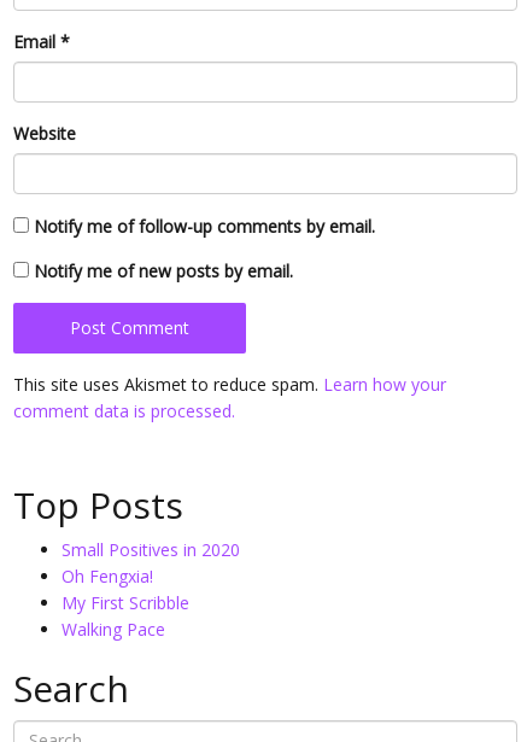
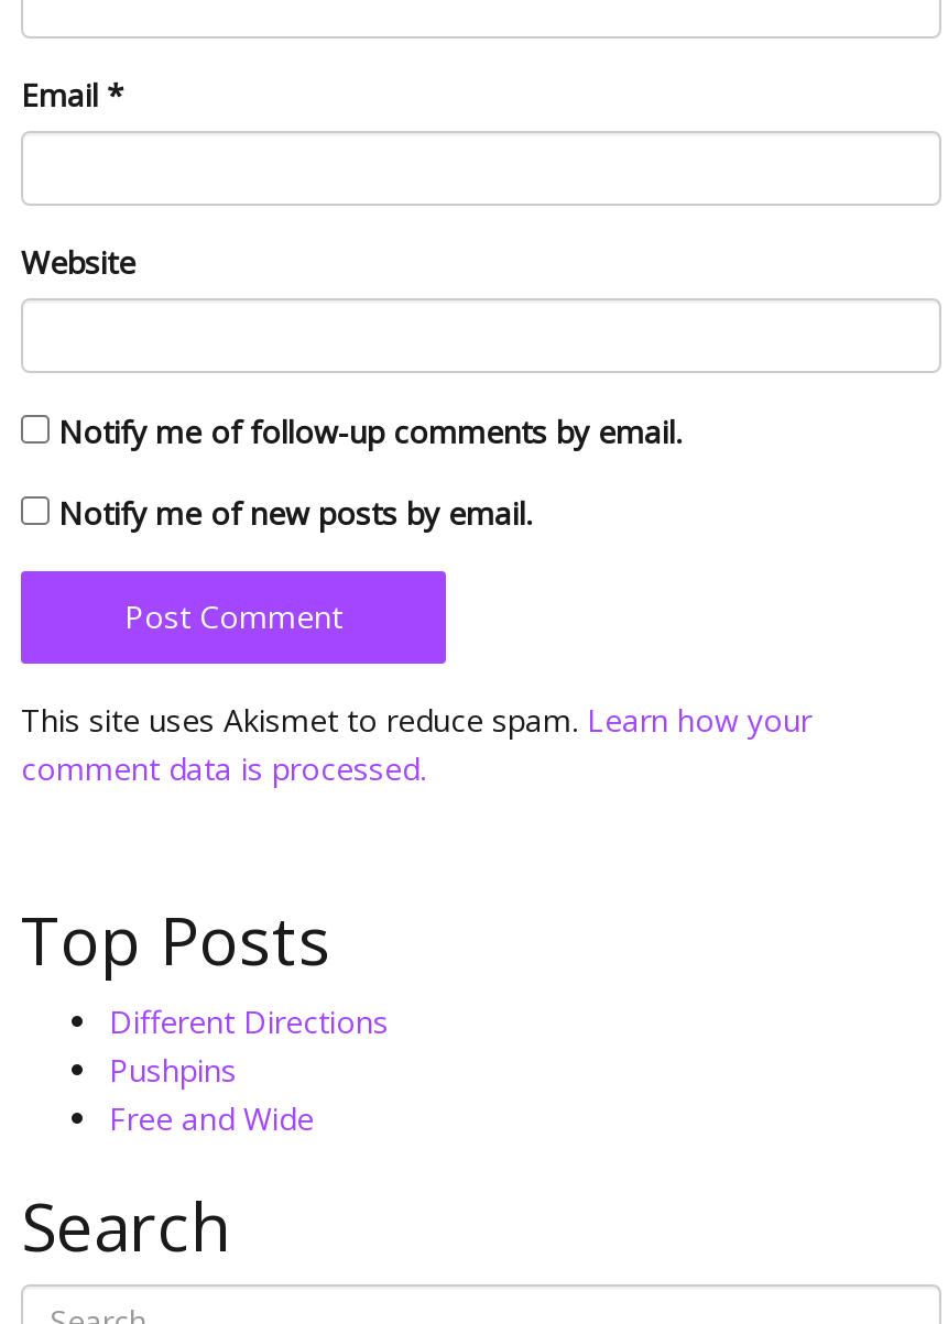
[62,538,240,640] Small Positives in 2020 | Oh Fengxia! | My First Scribble | Walking Pace -> [109,1000,389,1138] Different Directions | Pushpins | Free and Wide

